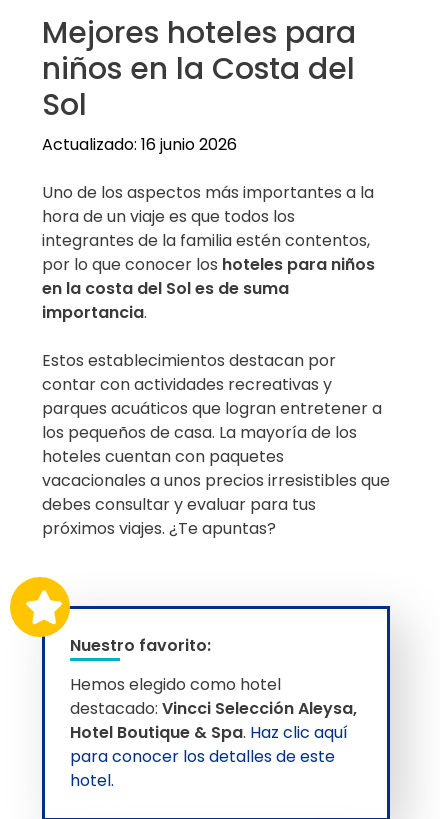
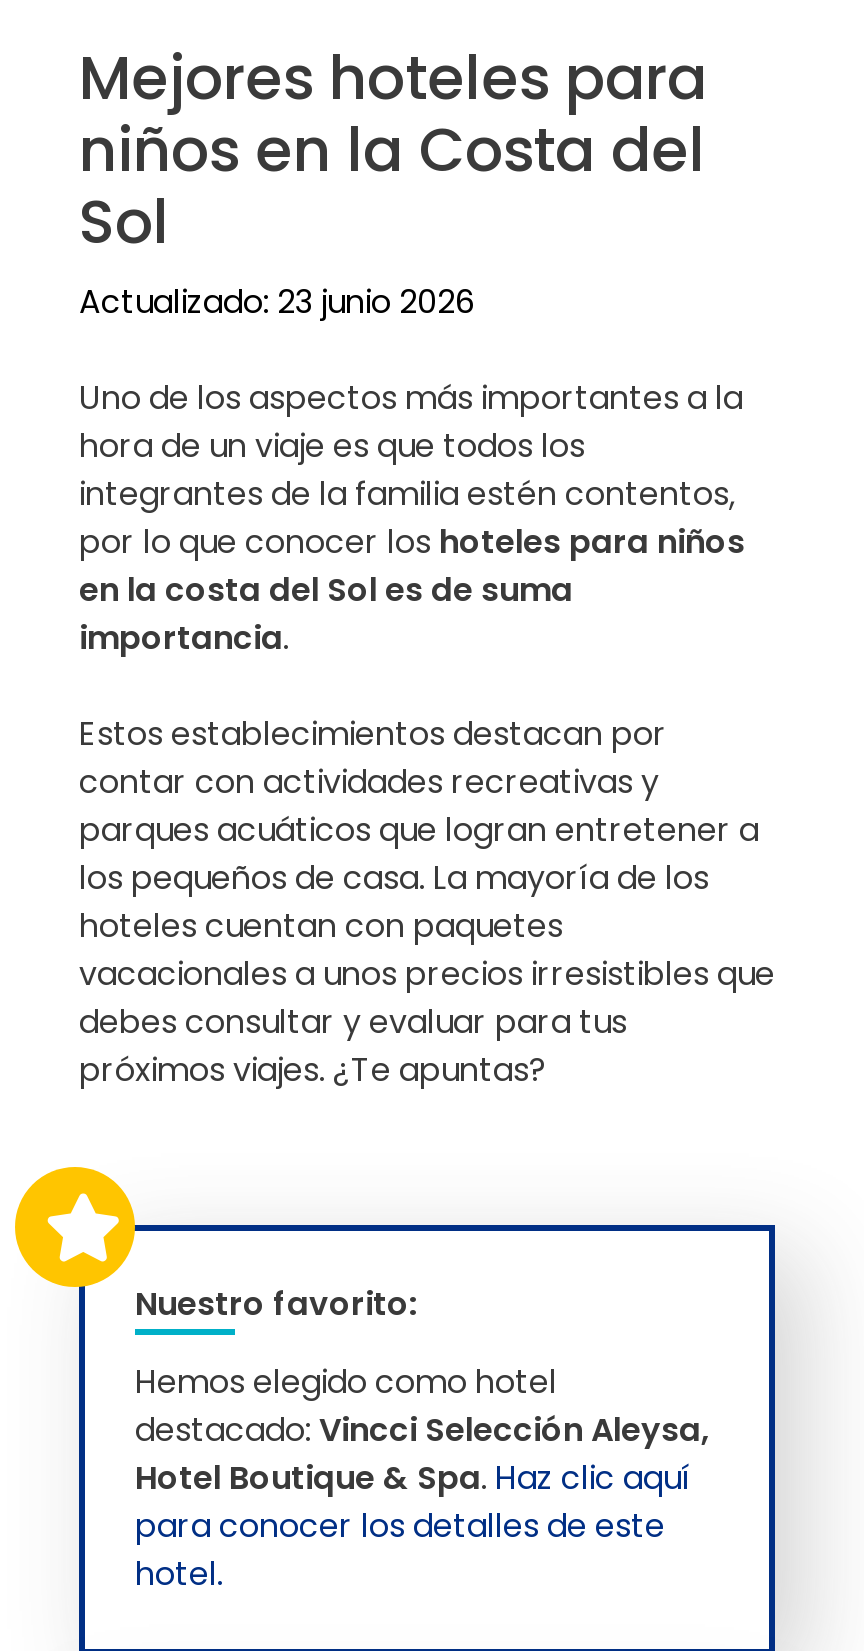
[42,133,237,156] Actualizado: 16 junio 2026 -> [79,279,475,325] Actualizado: 23 junio 2026

